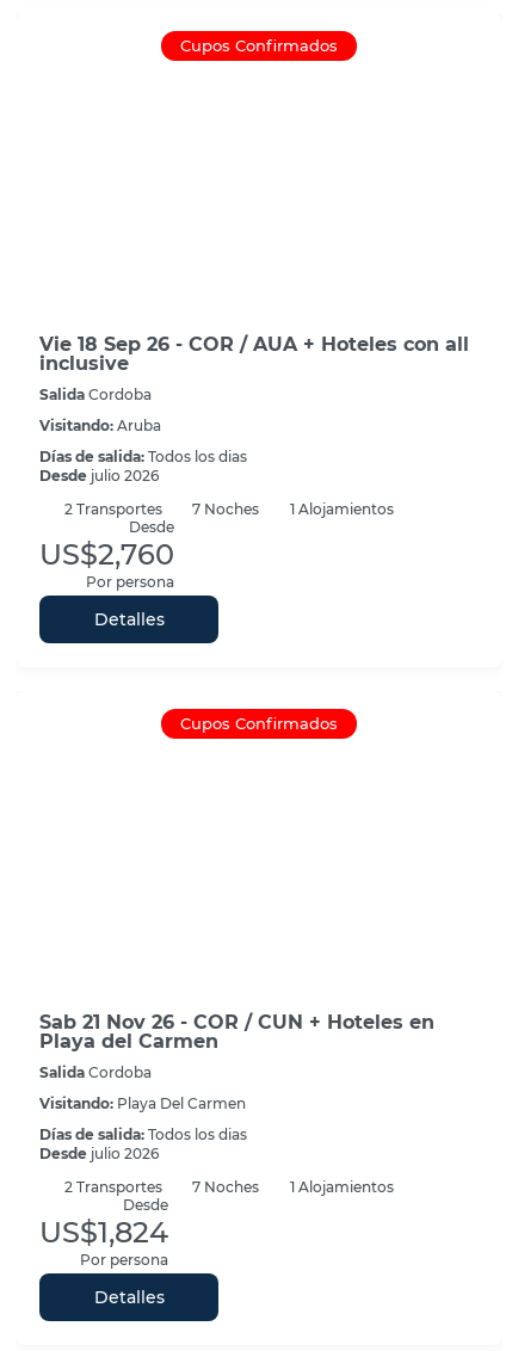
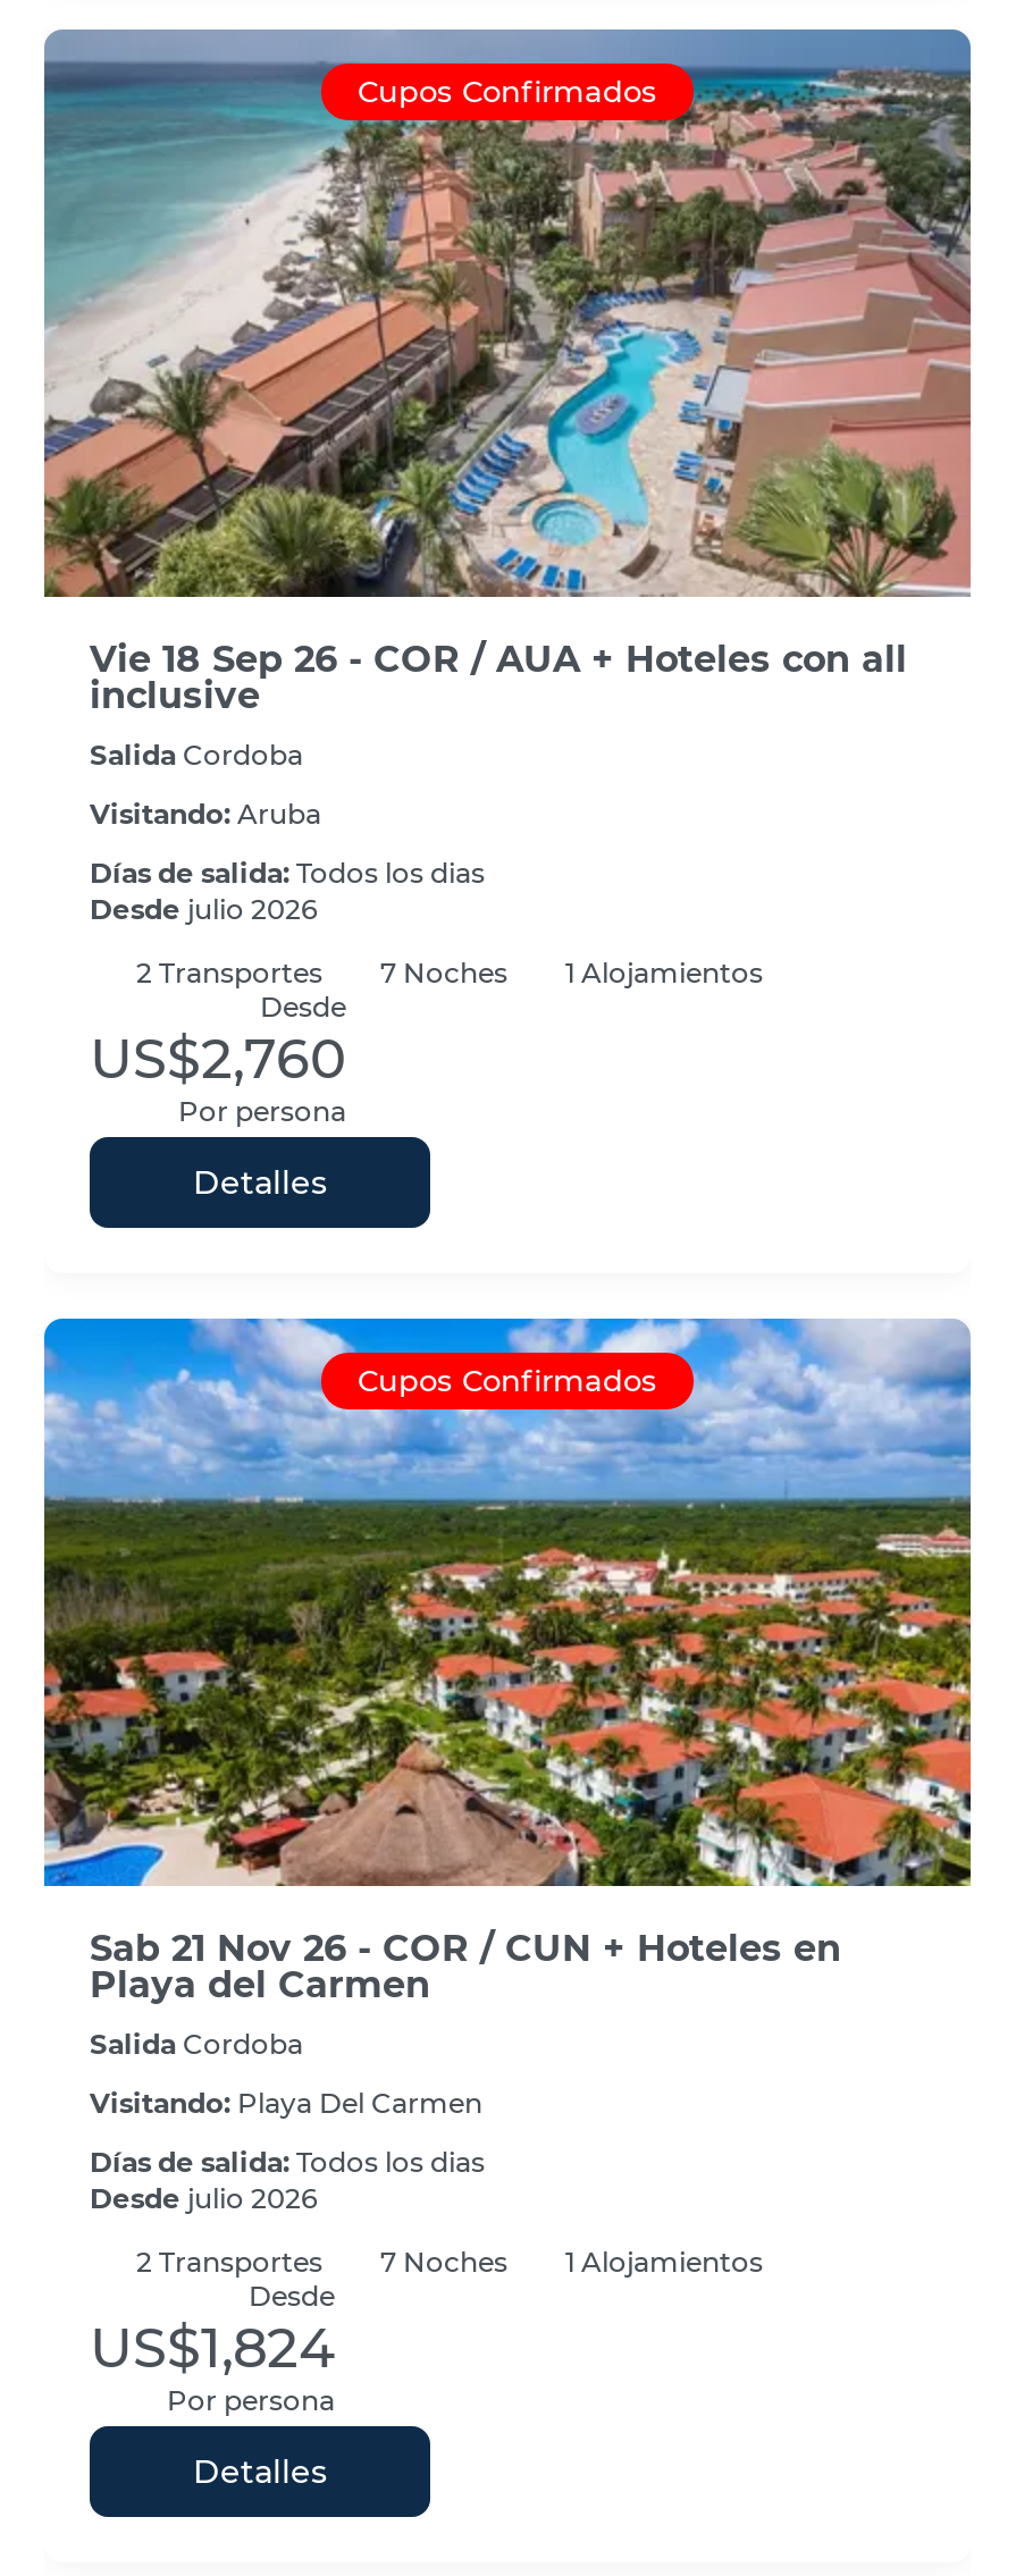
none -> [42,27,973,599] [image]
none -> [42,1316,973,1888] [image]

